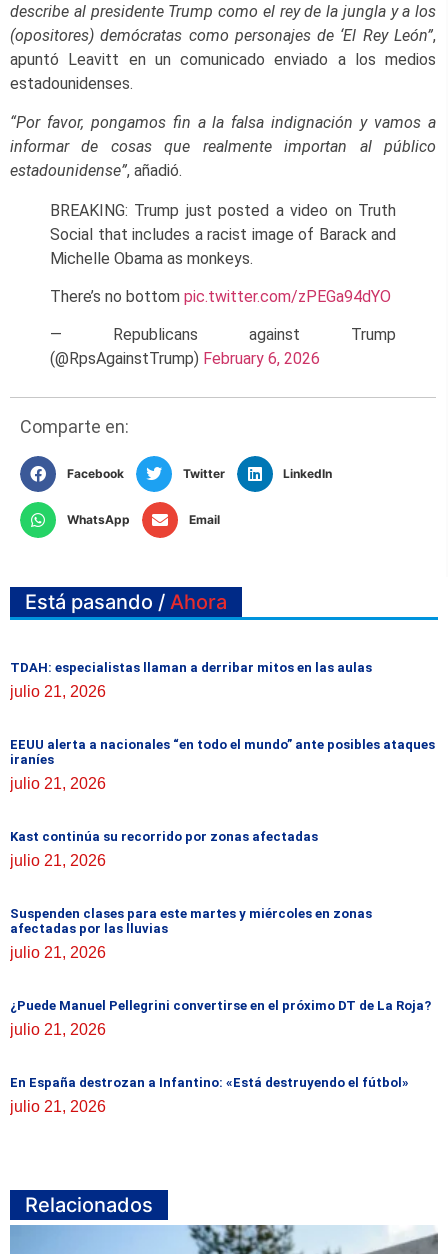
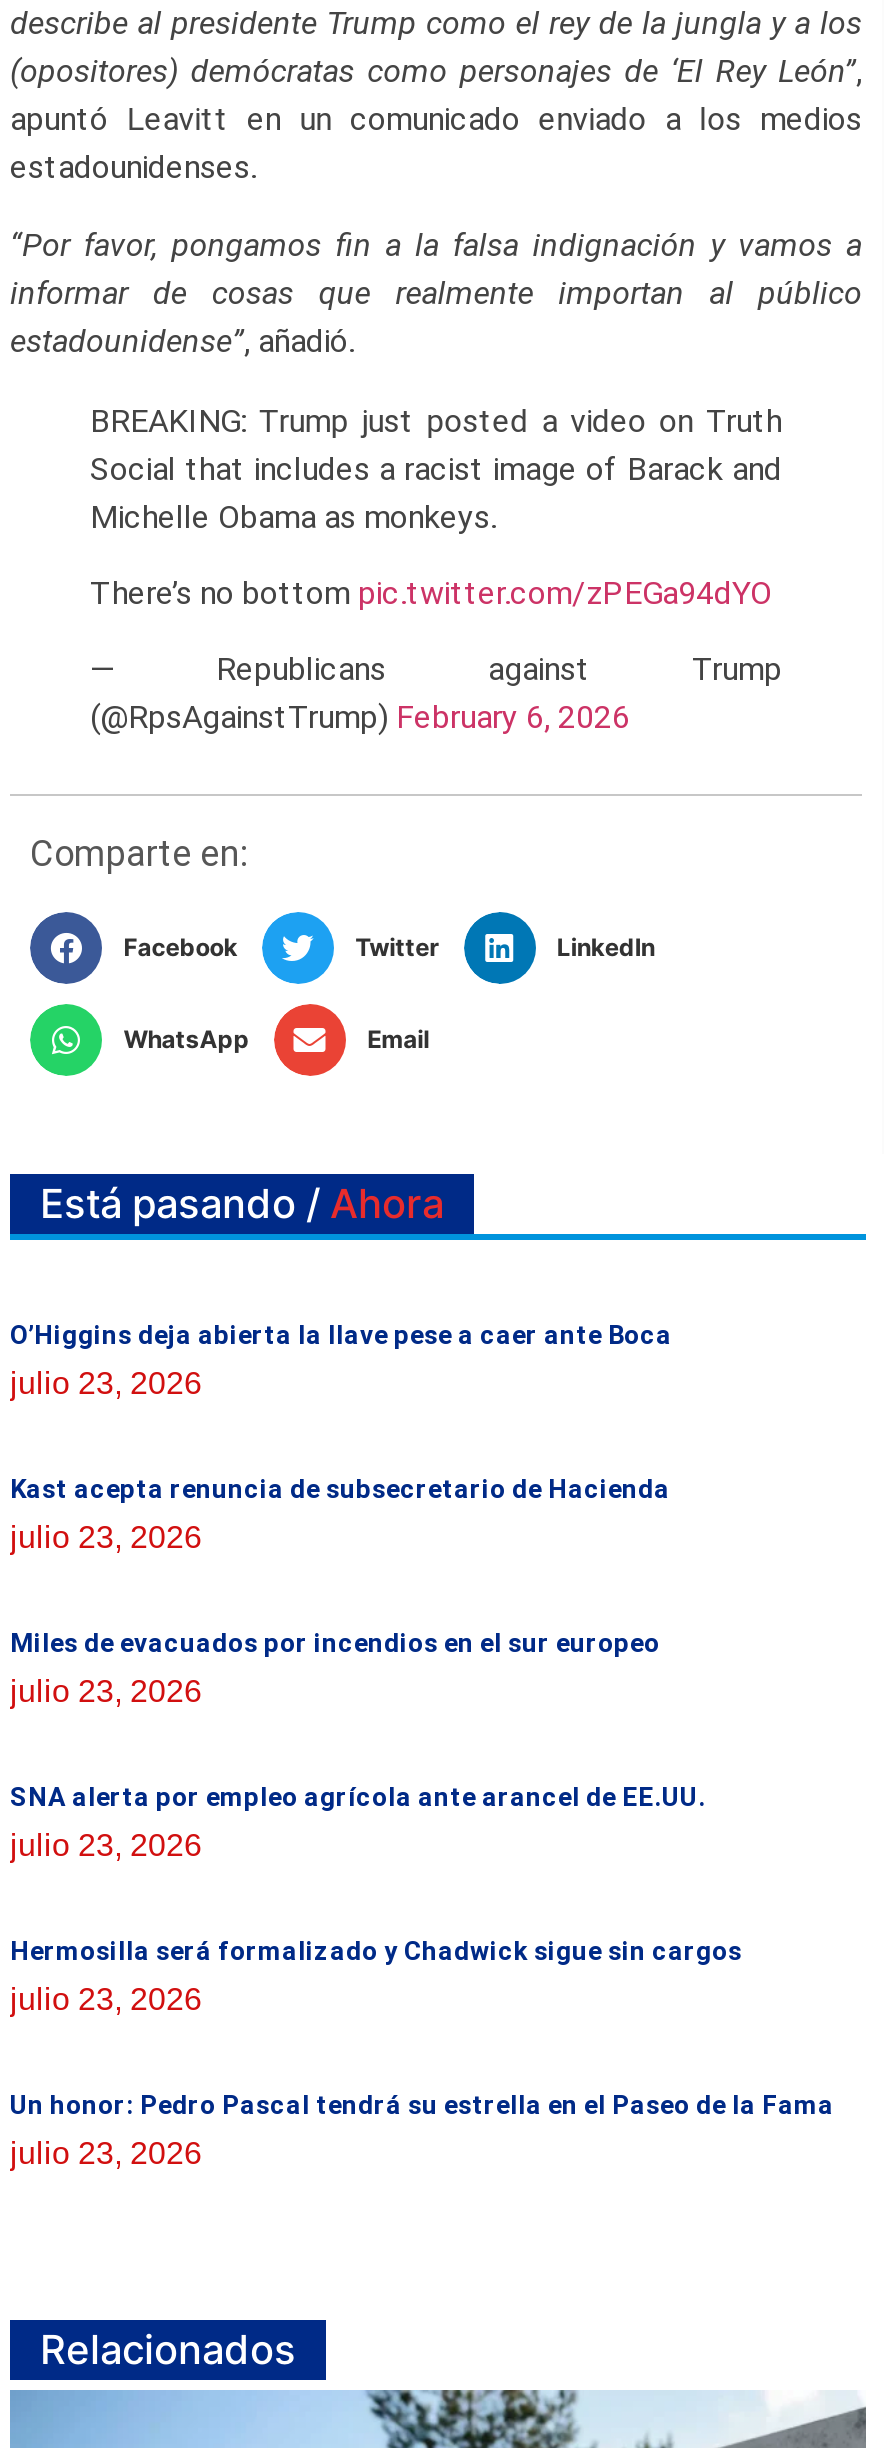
[10,660,372,675] TDAH: especialistas llaman a derribar mitos en las aulas -> [10,1320,672,1350] O’Higgins deja abierta la llave pese a caer ante Boca
[10,683,106,700] julio 21, 2026 -> [10,1366,202,1400] julio 23, 2026
[10,737,435,767] EEUU alerta a nacionales “en todo el mundo” ante posibles ataques | iraníes -> [10,1474,670,1504] Kast acepta renuncia de subsecretario de Hacienda
[10,775,106,792] julio 21, 2026 -> [10,1520,202,1554] julio 23, 2026
[10,829,318,844] Kast continúa su recorrido por zonas afectadas -> [10,1628,660,1658] Miles de evacuados por incendios en el sur europeo
[10,852,106,869] julio 21, 2026 -> [10,1674,202,1708] julio 23, 2026
[10,906,372,936] Suspenden clases para este martes y miércoles en zonas | afectadas por las lluvias -> [10,1782,706,1812] SNA alerta por empleo agrícola ante arancel de EE.UU.
[10,944,106,961] julio 21, 2026 -> [10,1828,202,1862] julio 23, 2026
[10,998,431,1013] ¿Puede Manuel Pellegrini convertirse en el próximo DT de La Roja? -> [10,1936,742,1966] Hermosilla será formalizado y Chadwick sigue sin cargos
[10,1021,106,1038] julio 21, 2026 -> [10,1982,202,2016] julio 23, 2026
[10,1075,409,1090] En España destrozan a Infantino: «Está destruyendo el fútbol» -> [10,2090,834,2120] Un honor: Pedro Pascal tendrá su estrella en el Paseo de la Fama
[10,1098,106,1115] julio 21, 2026 -> [10,2136,202,2170] julio 23, 2026

